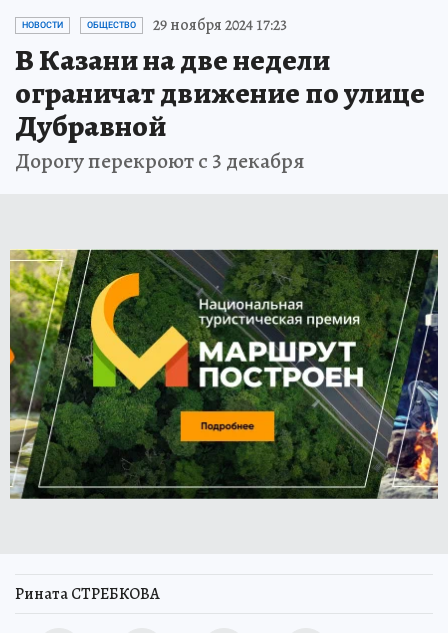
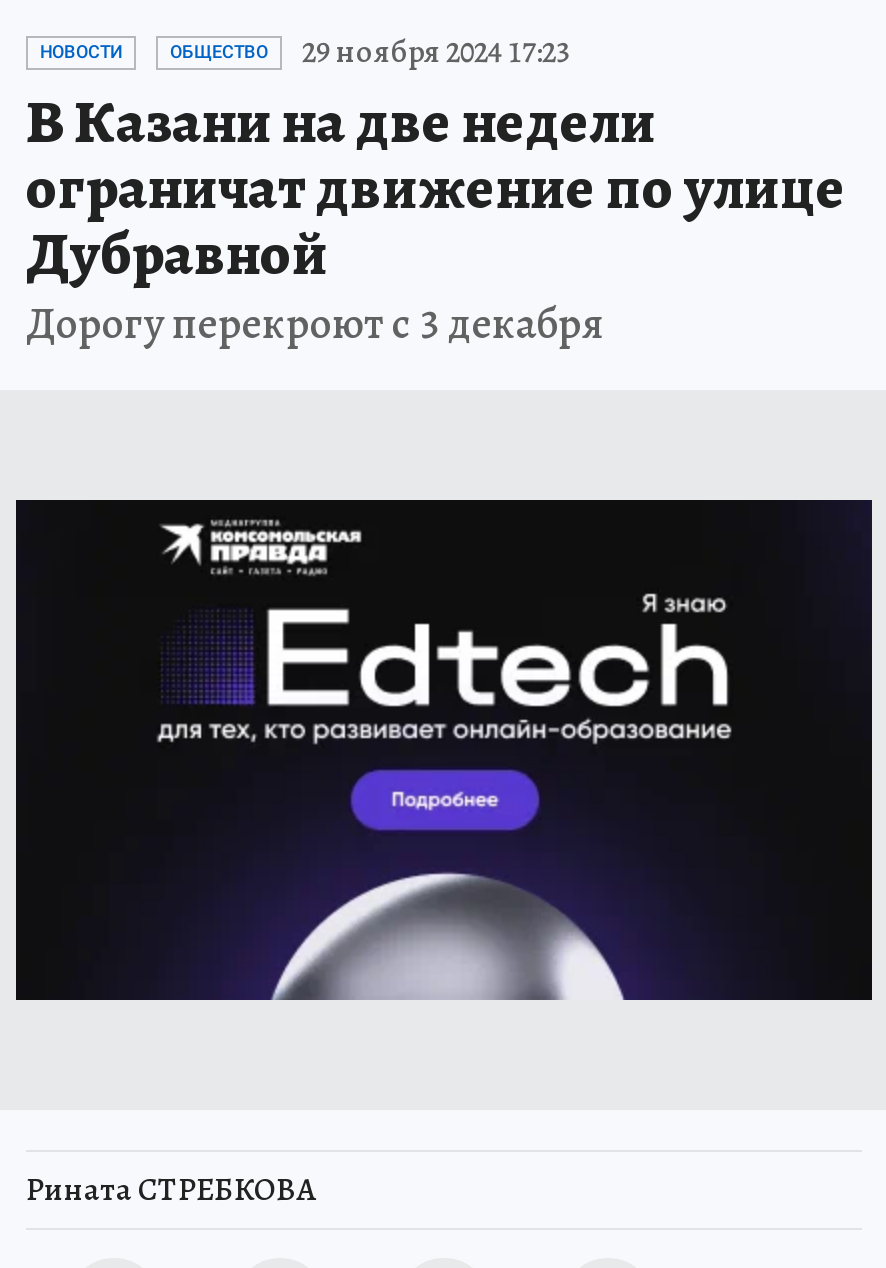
[9,249,439,500] [image] -> [14,498,874,1000] [image]

